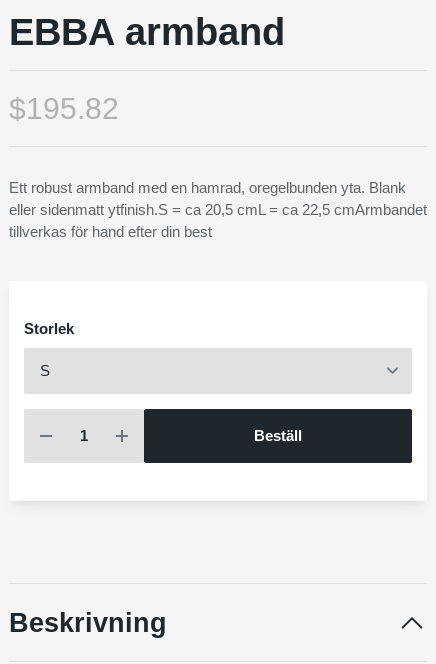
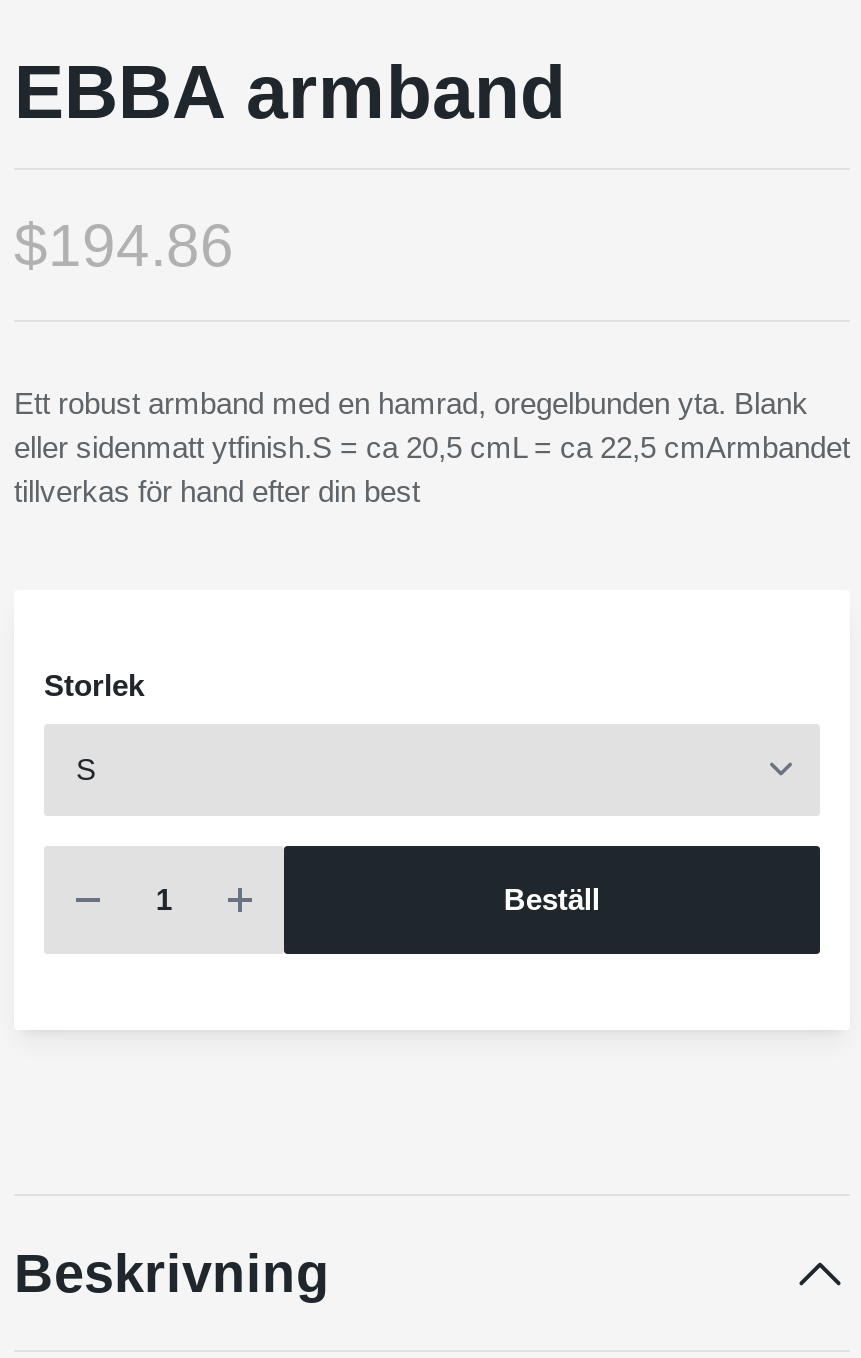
[9,92,119,125] $195.82 -> [14,212,234,278] $194.86

